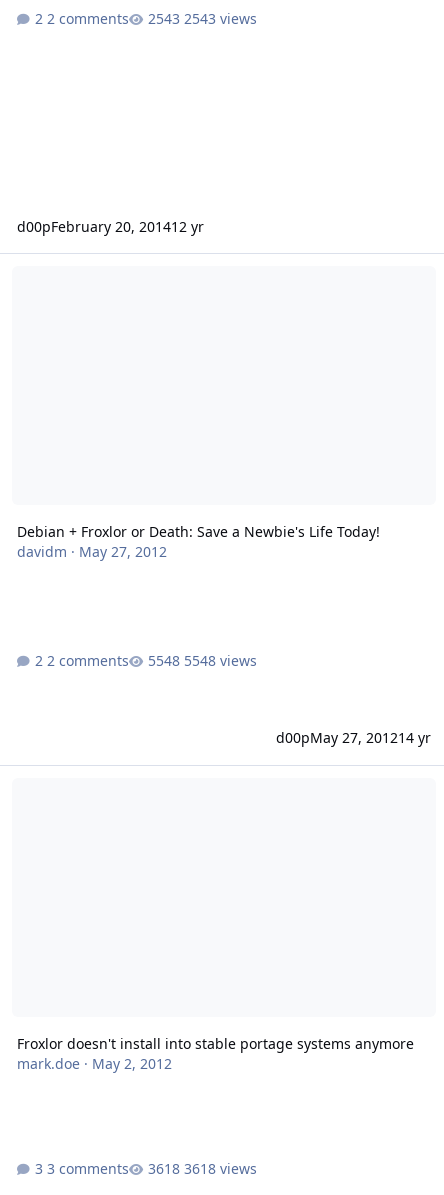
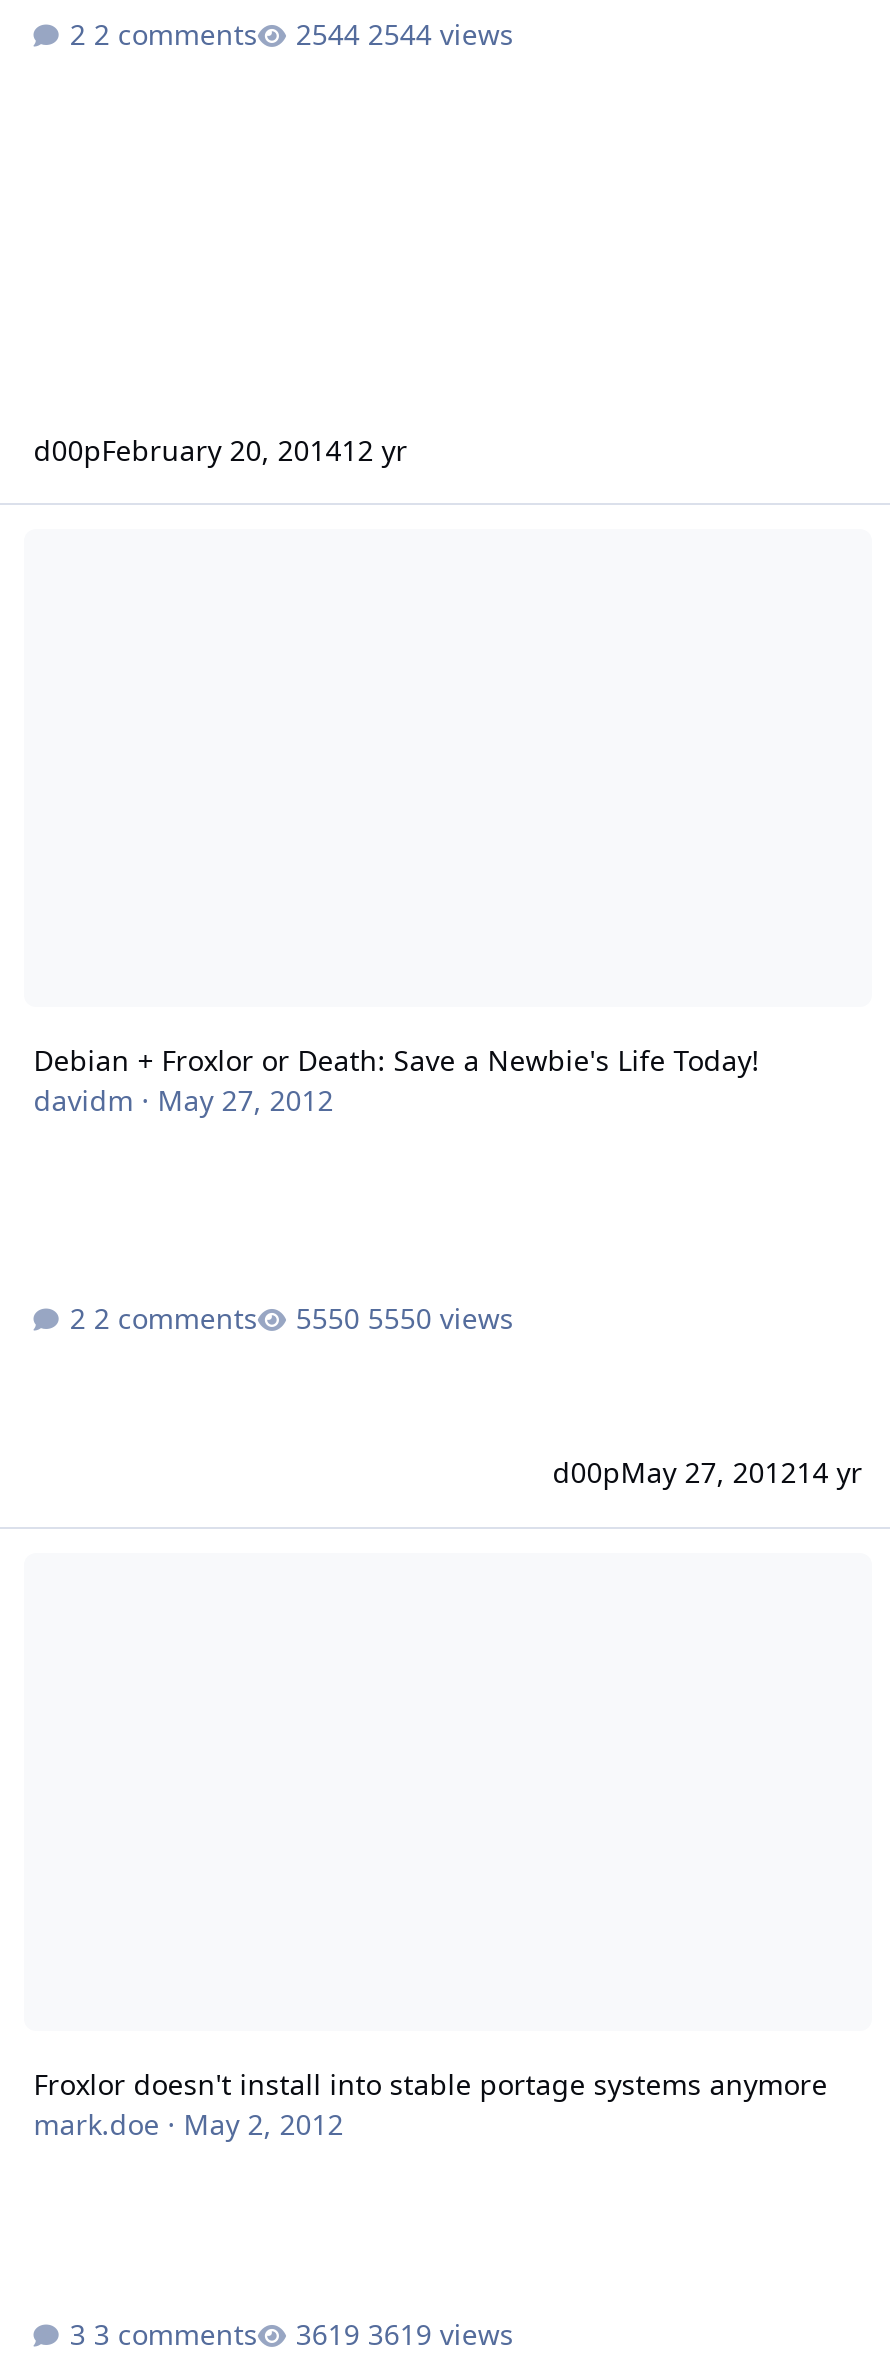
[184,9,257,28] 2543 views -> [368,14,514,52] 2544 views
[184,651,257,670] 5548 views -> [368,1299,514,1337] 5550 views
[184,1159,257,1178] 3618 views -> [368,2314,514,2352] 3619 views

